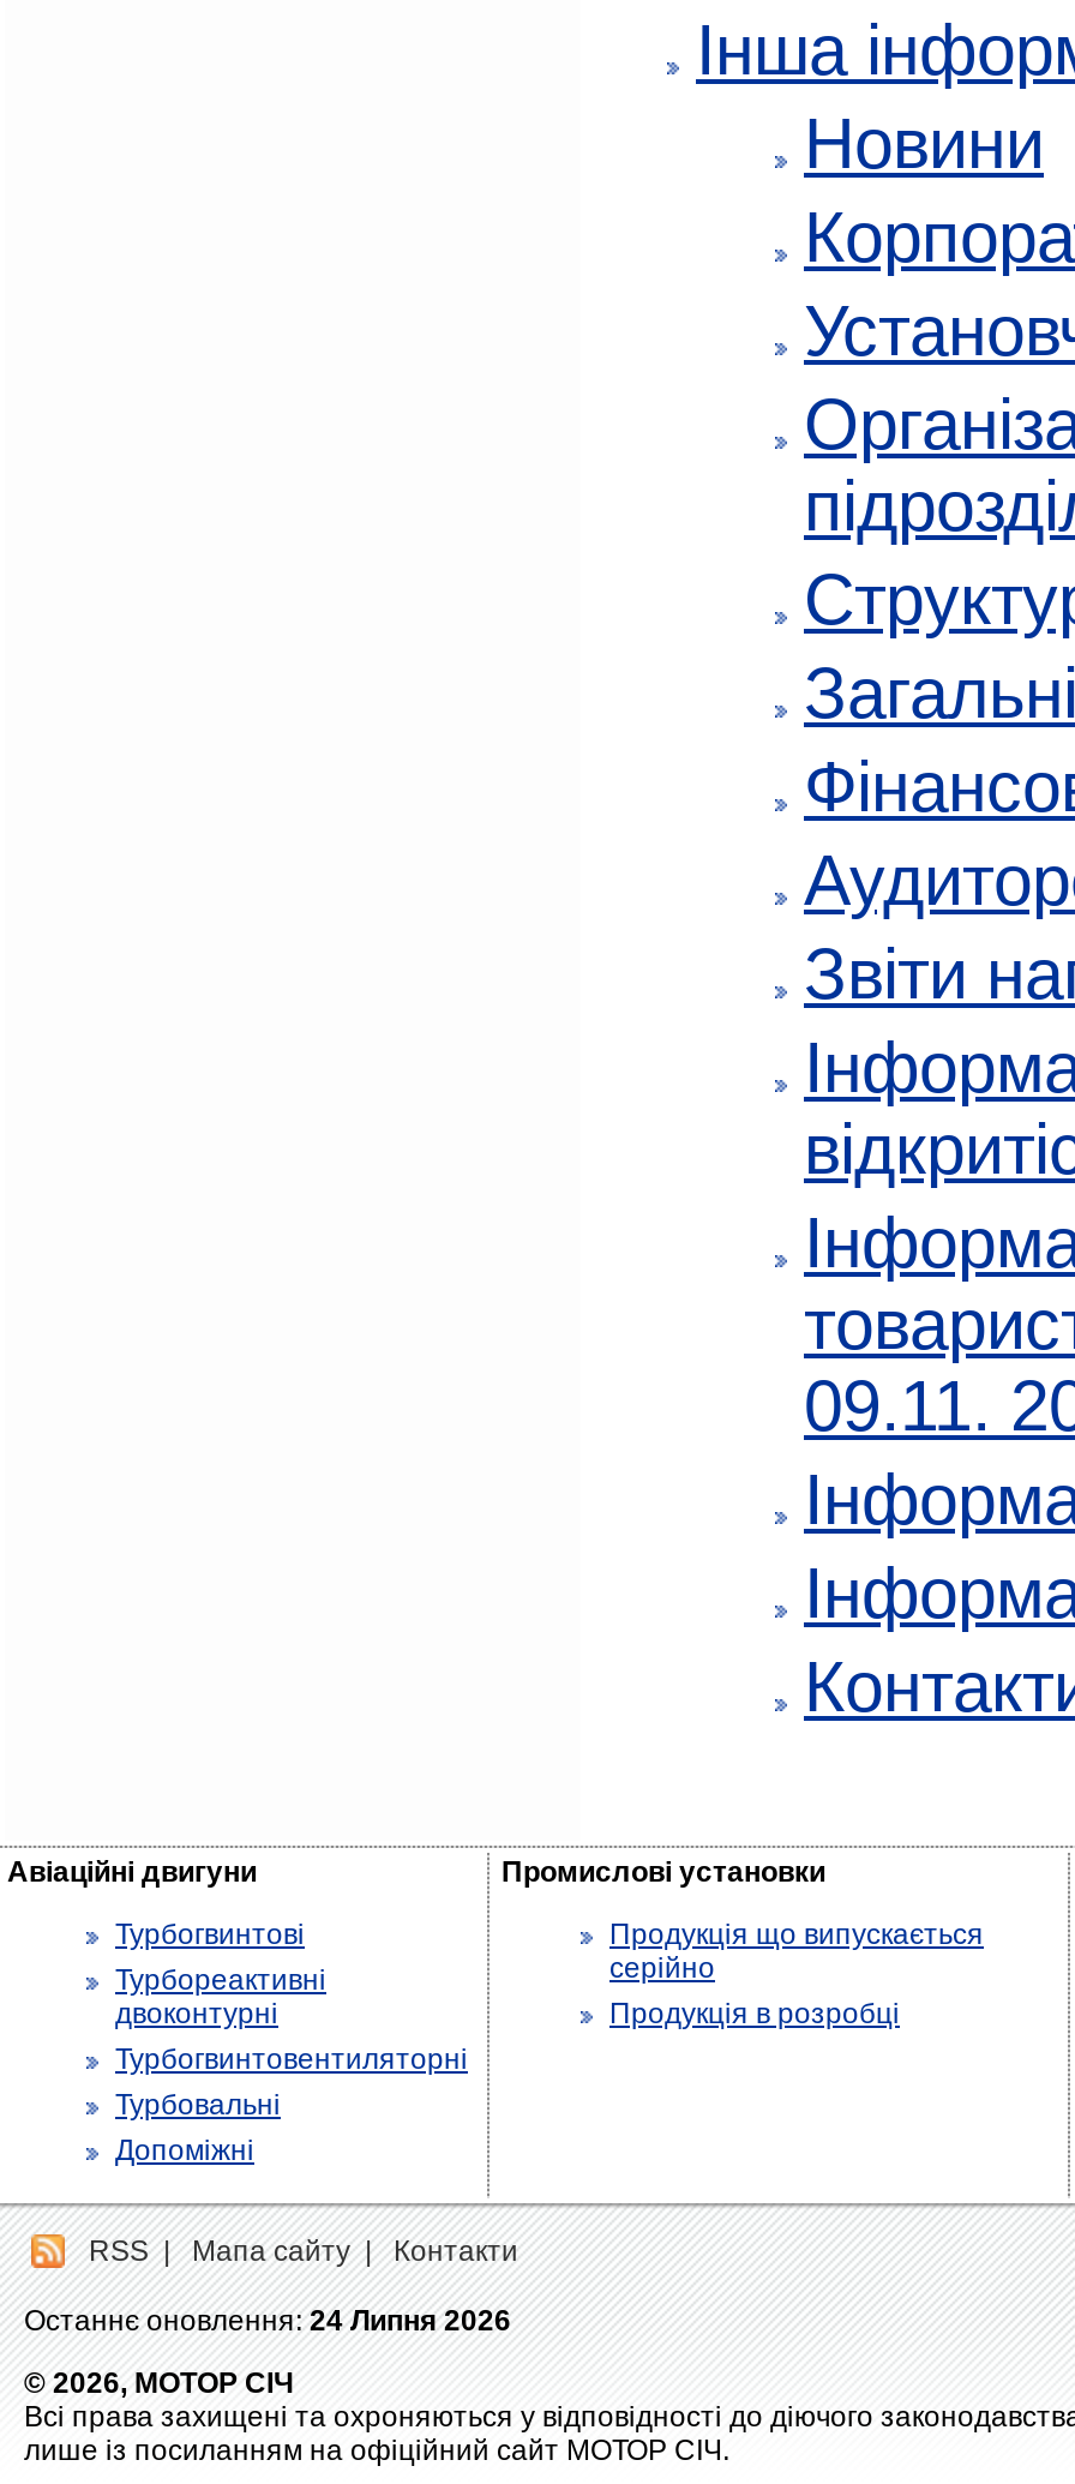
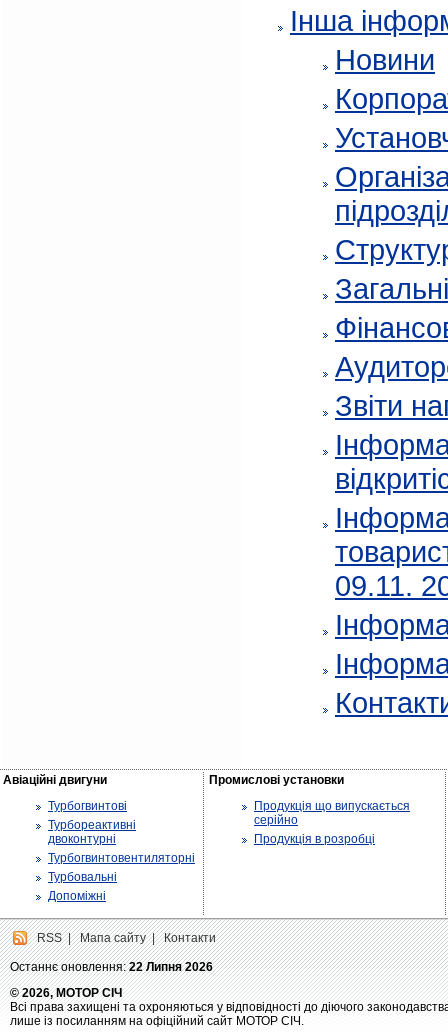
[24,2304,511,2338] Останнє оновлення: 24 Липня 2026 -> [10,960,213,974] Останнє оновлення: 22 Липня 2026

